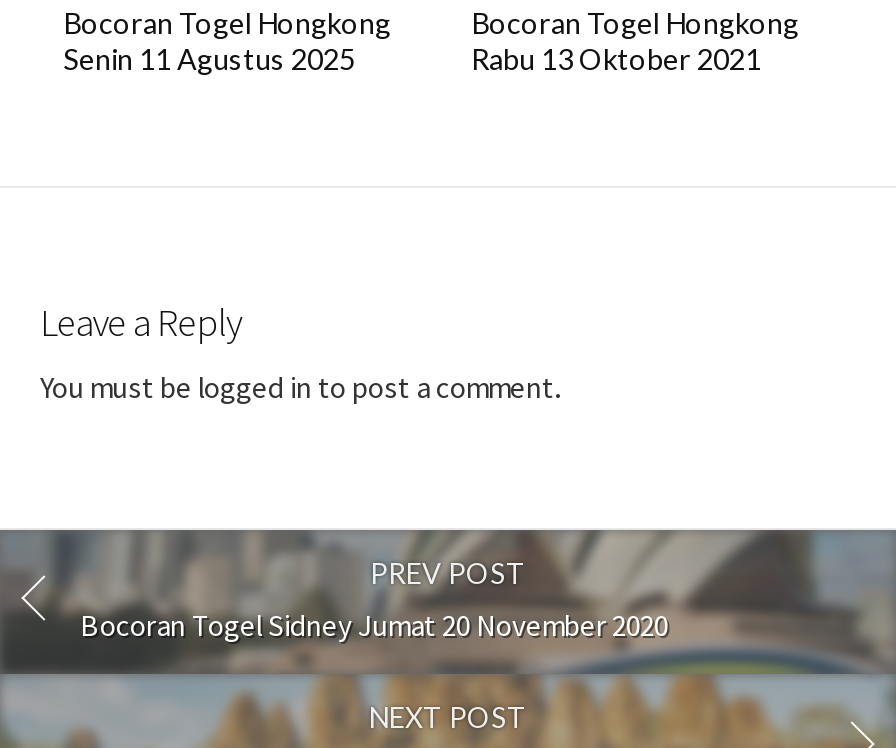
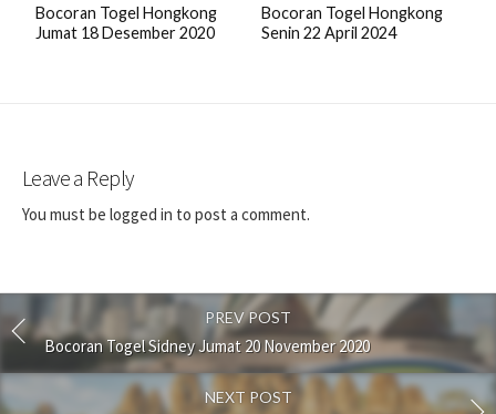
[63,41,355,75] Senin 11 Agustus 2025 -> [35,23,214,42] Jumat 18 Desember 2020
[471,41,761,75] Rabu 13 Oktober 2021 -> [261,23,396,42] Senin 22 April 2024

